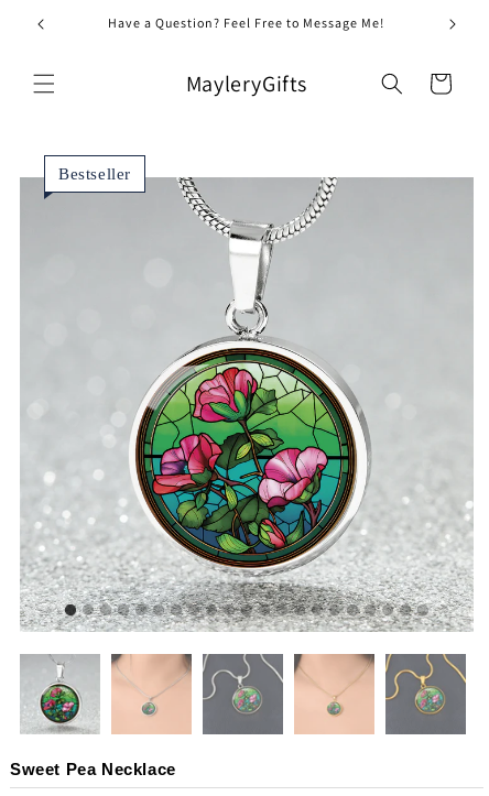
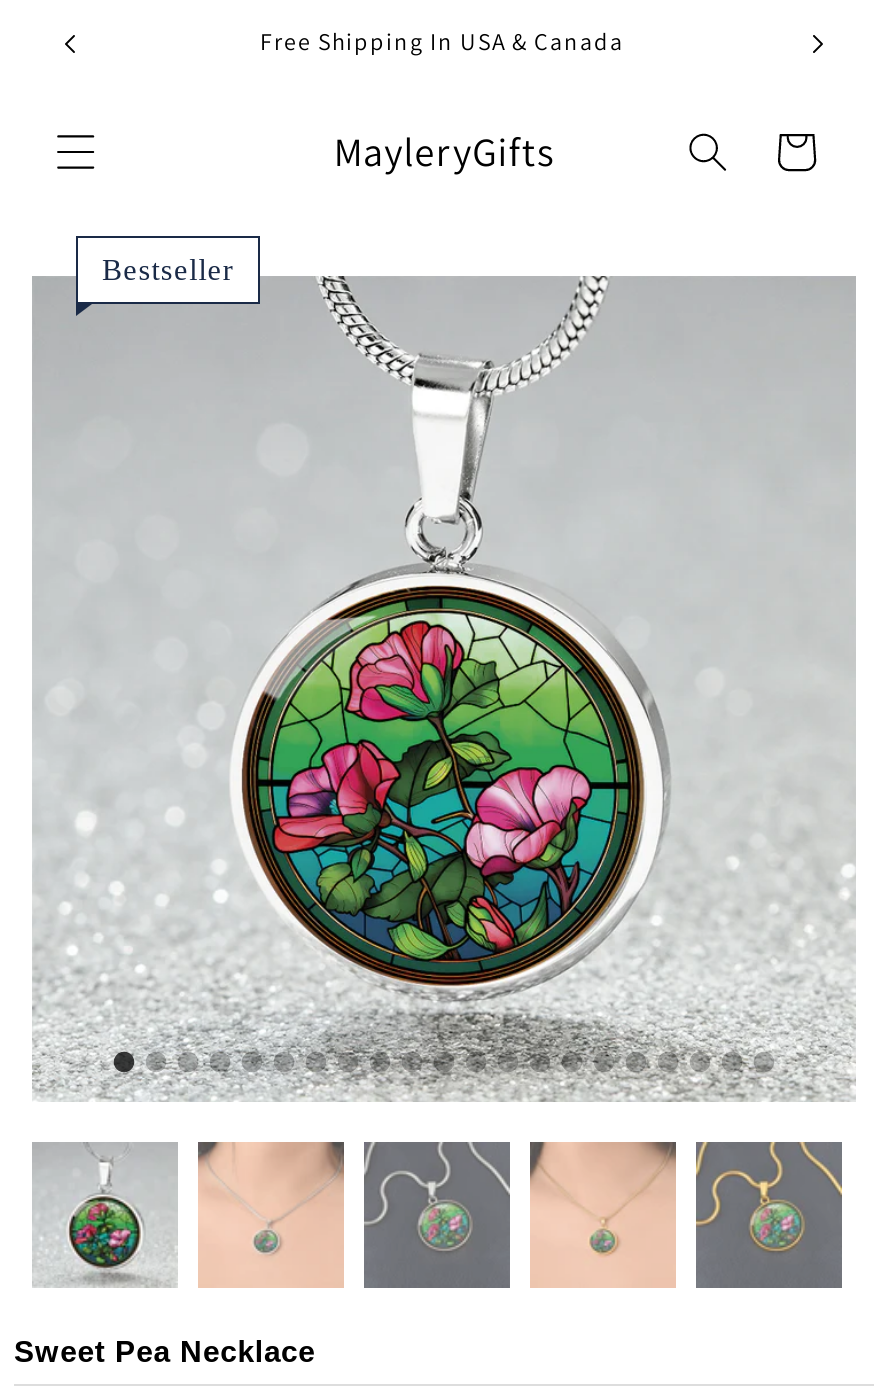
[107,14,384,31] Have a Question? Feel Free to Message Me! -> [260,26,624,56] Free Shipping In USA & Canada

